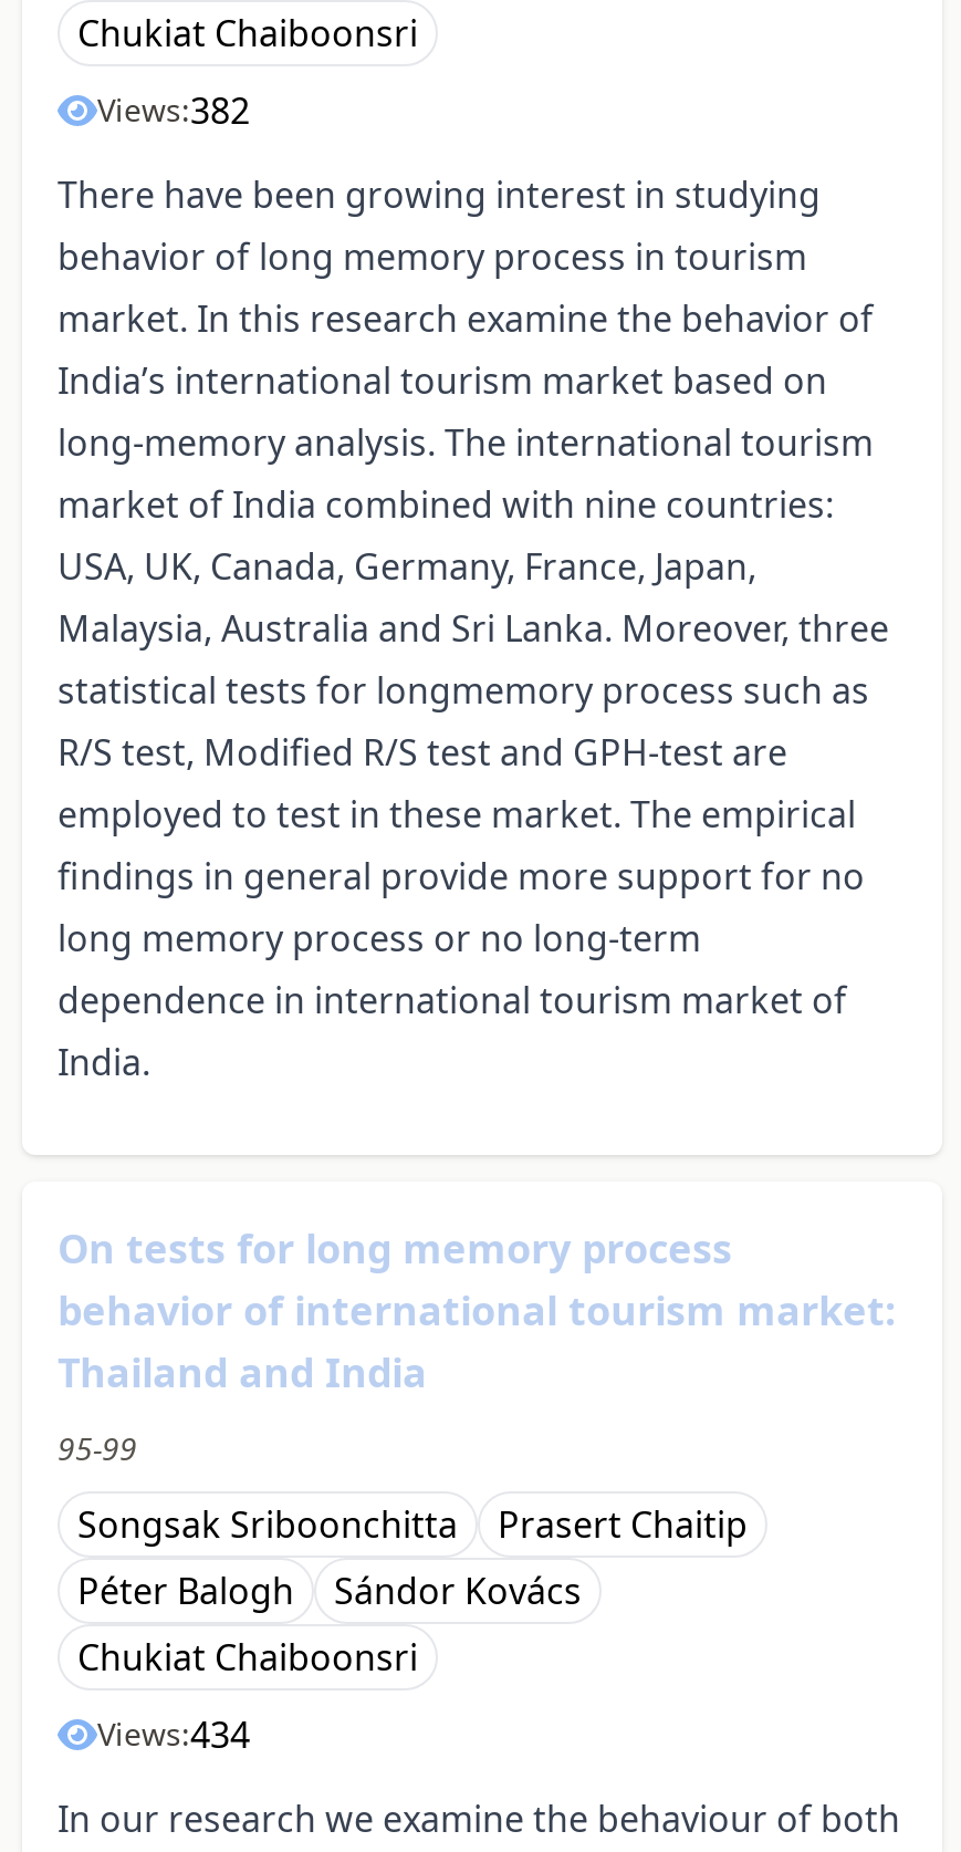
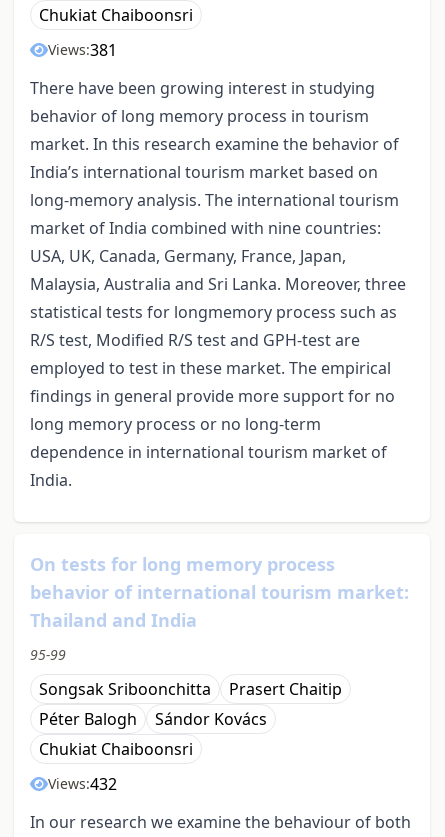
[97,87,250,135] Views:382 -> [48,39,117,61] Views:381
[97,1711,250,1760] Views:434 -> [48,773,117,795] Views:432

